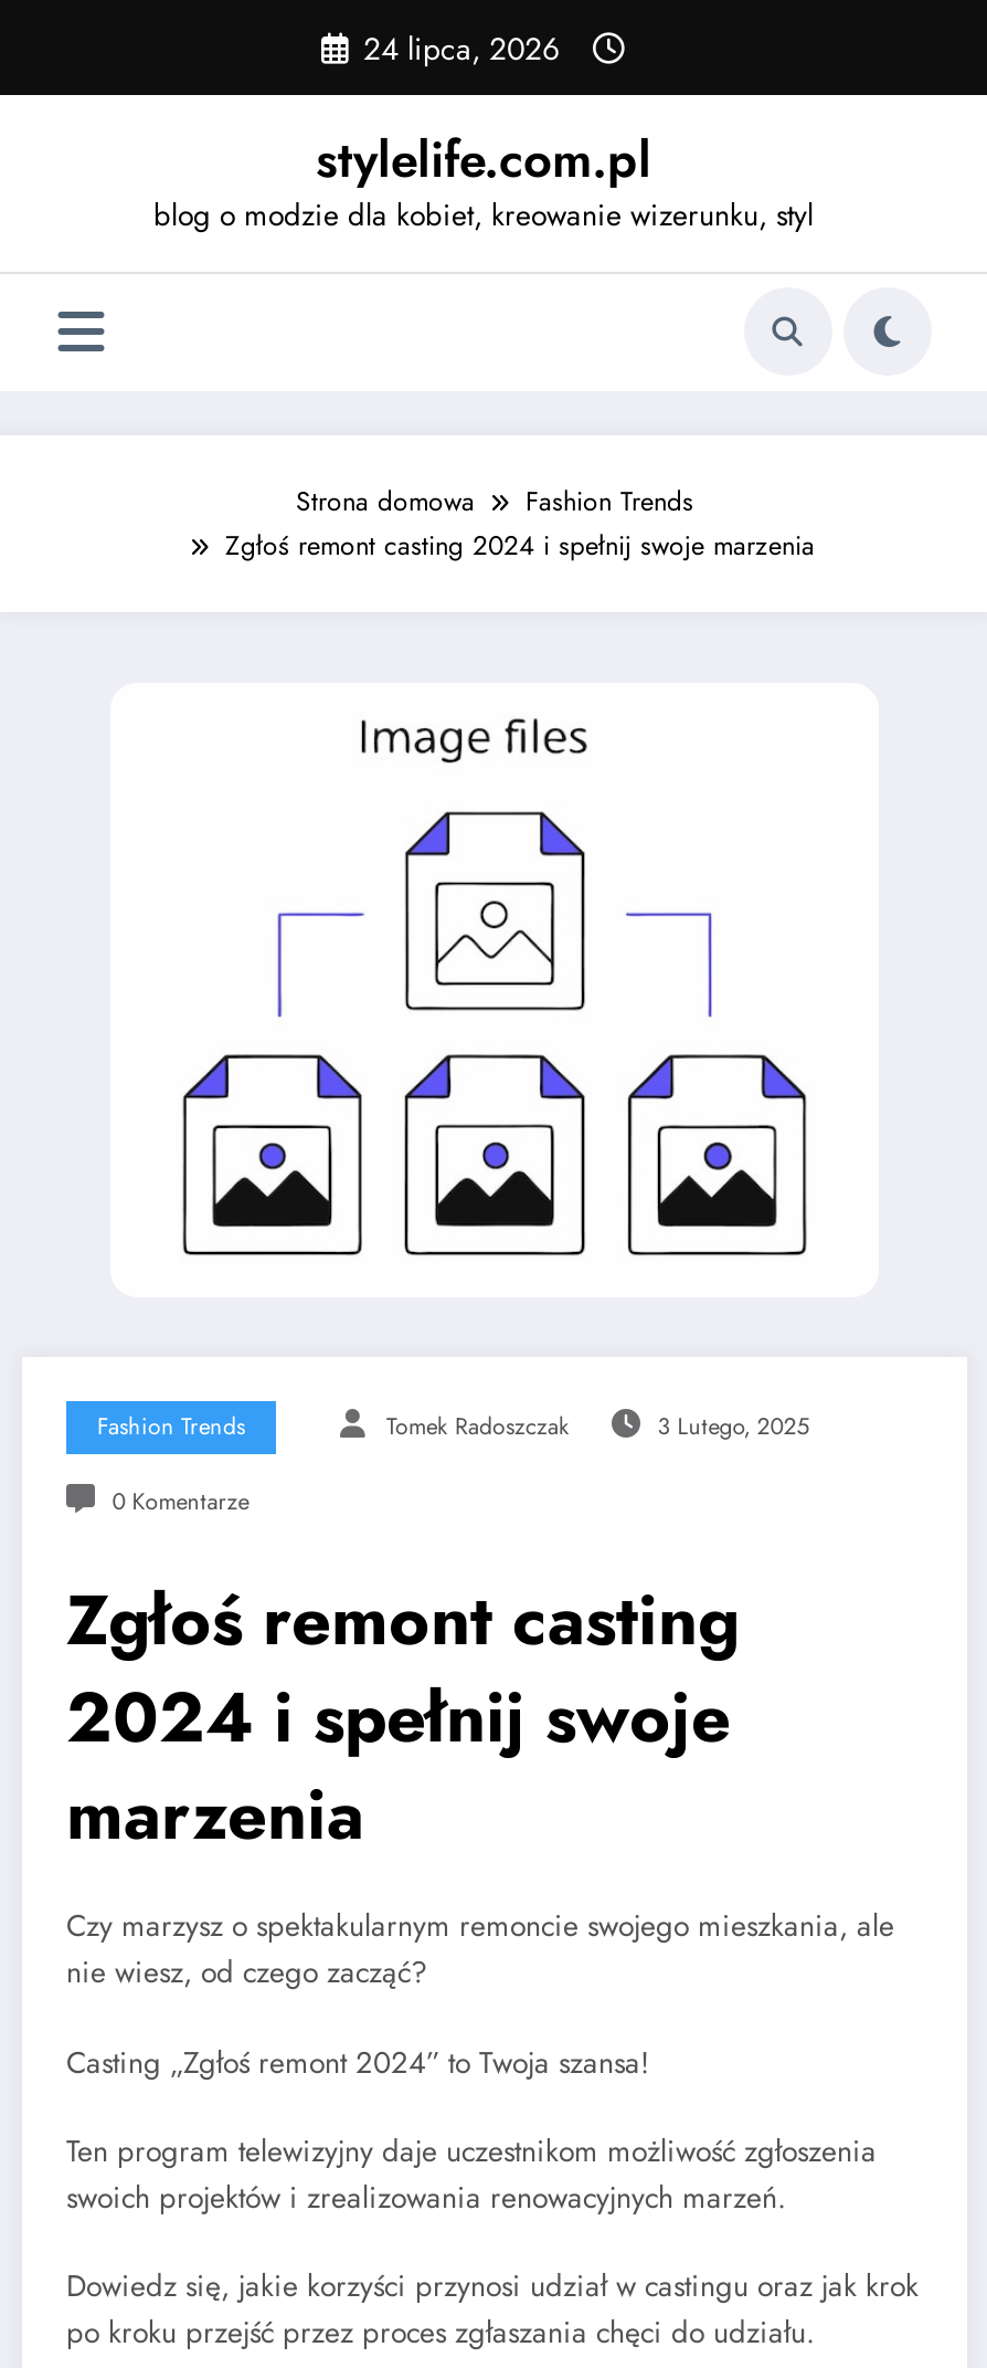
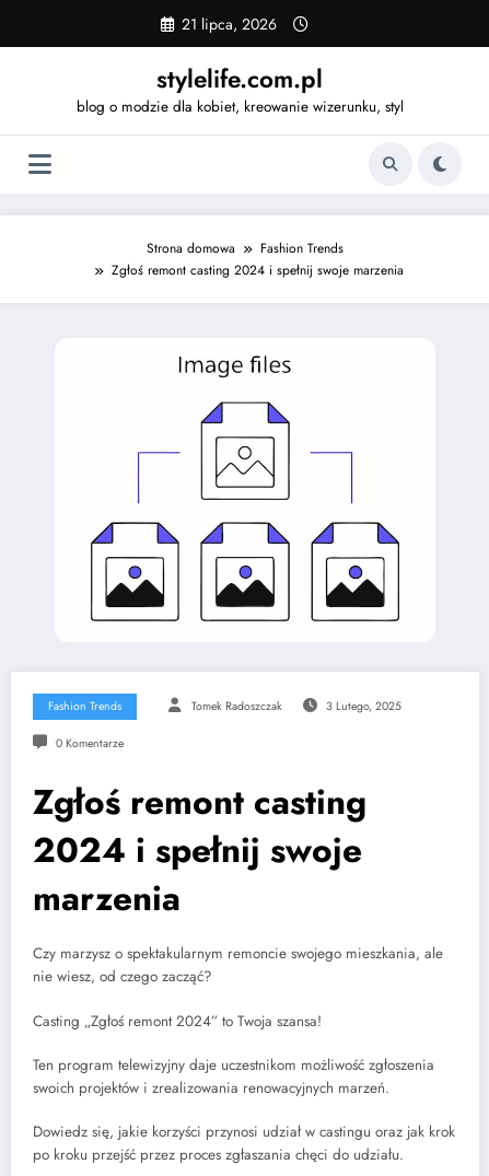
[363,27,560,71] 24 lipca, 2026 -> [181,13,276,35] 21 lipca, 2026

